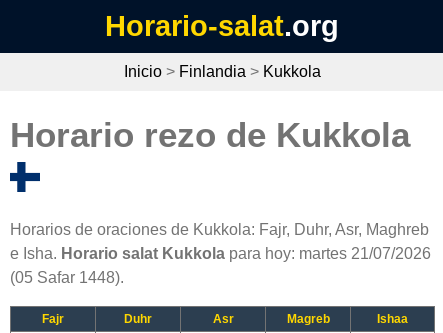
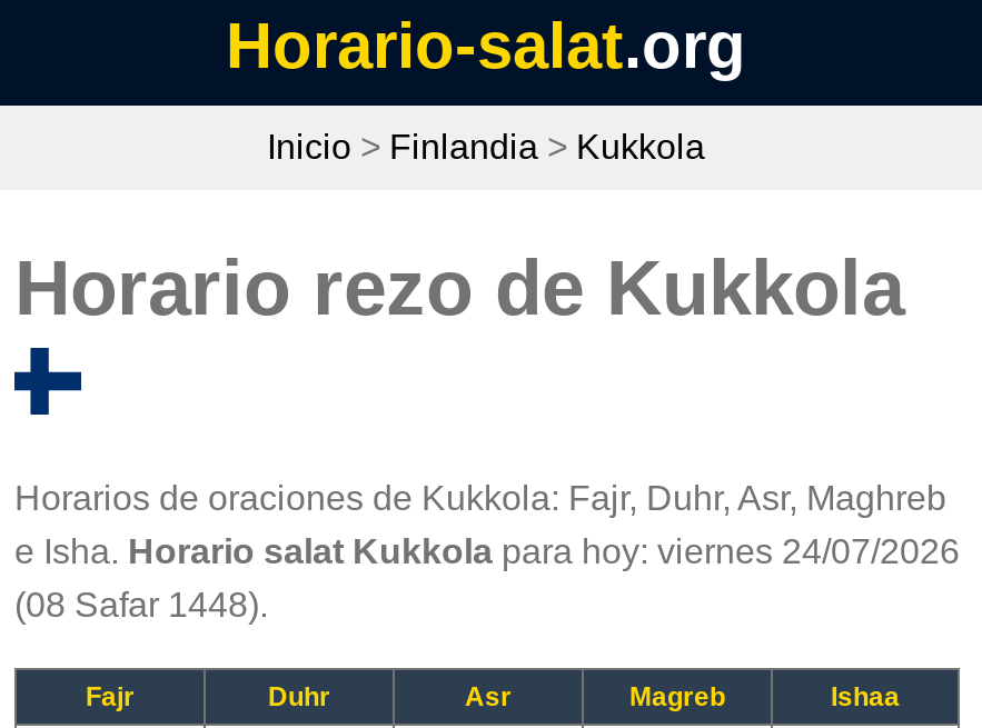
[10,245,431,262] e Isha. Horario salat Kukkola para hoy: martes 21/07/2026 -> [14,533,960,571] e Isha. Horario salat Kukkola para hoy: viernes 24/07/2026
[10,269,124,286] (05 Safar 1448). -> [14,586,268,624] (08 Safar 1448).

